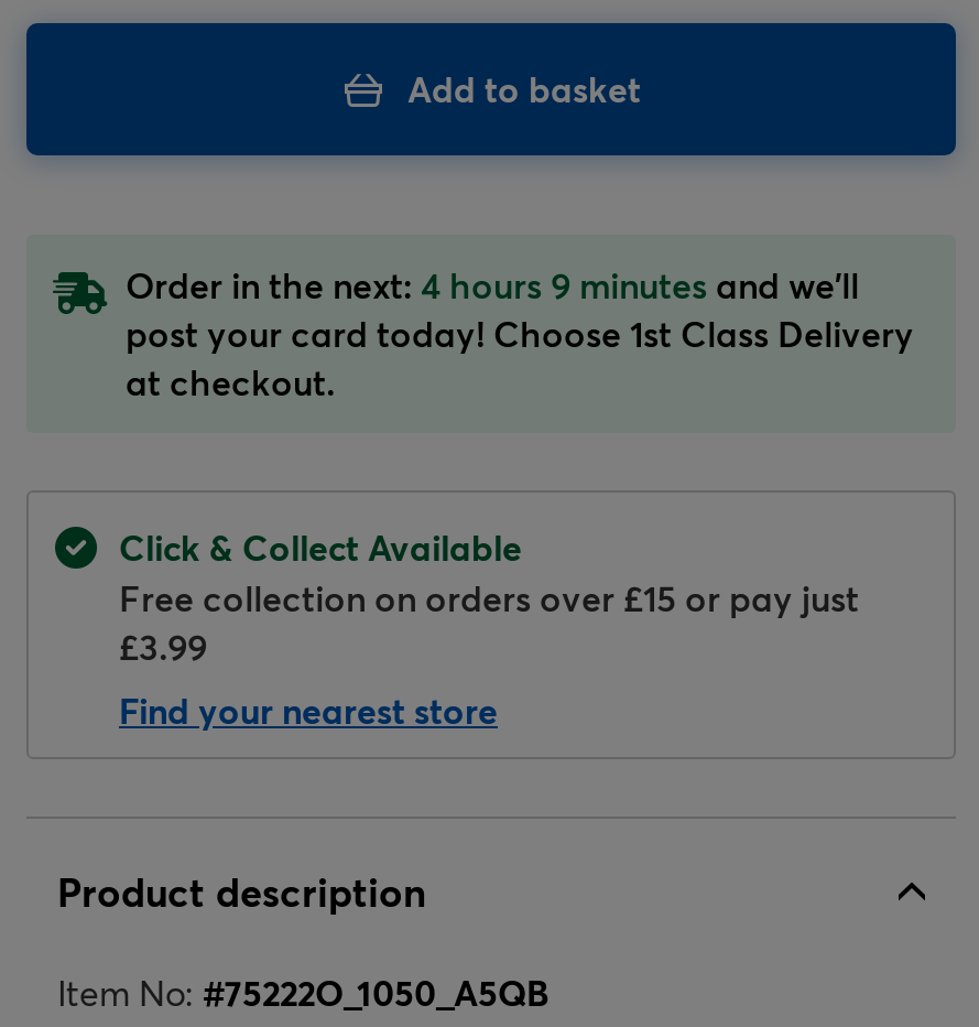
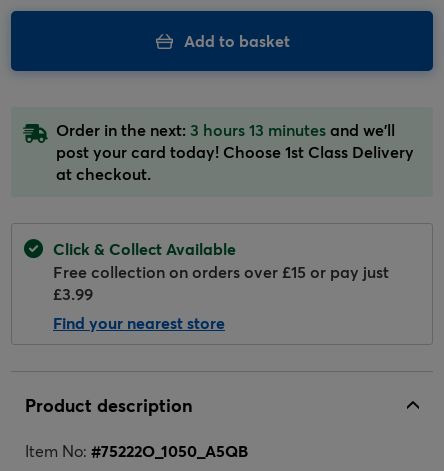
[126,261,859,307] Order in the next: 4 hours 9 minutes and we'll -> [56,119,395,140] Order in the next: 3 hours 13 minutes and we'll

